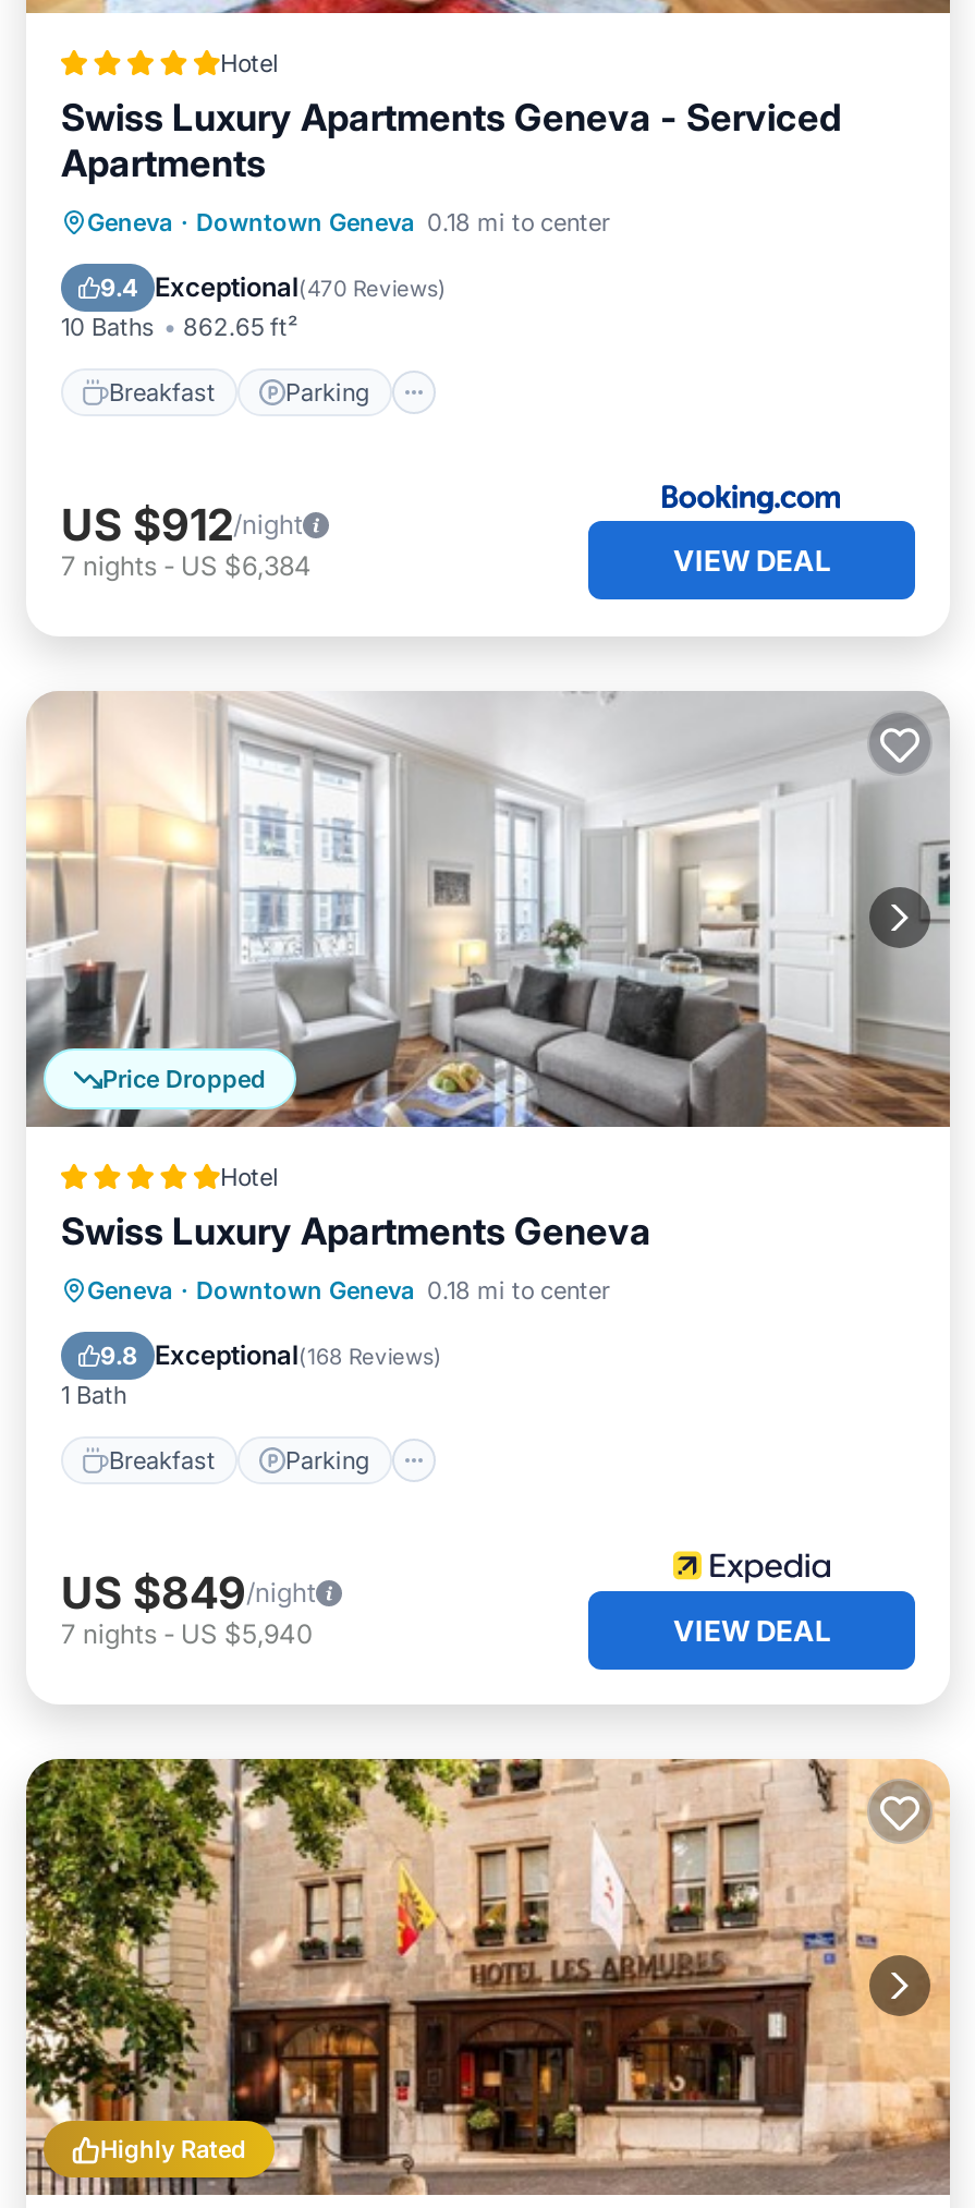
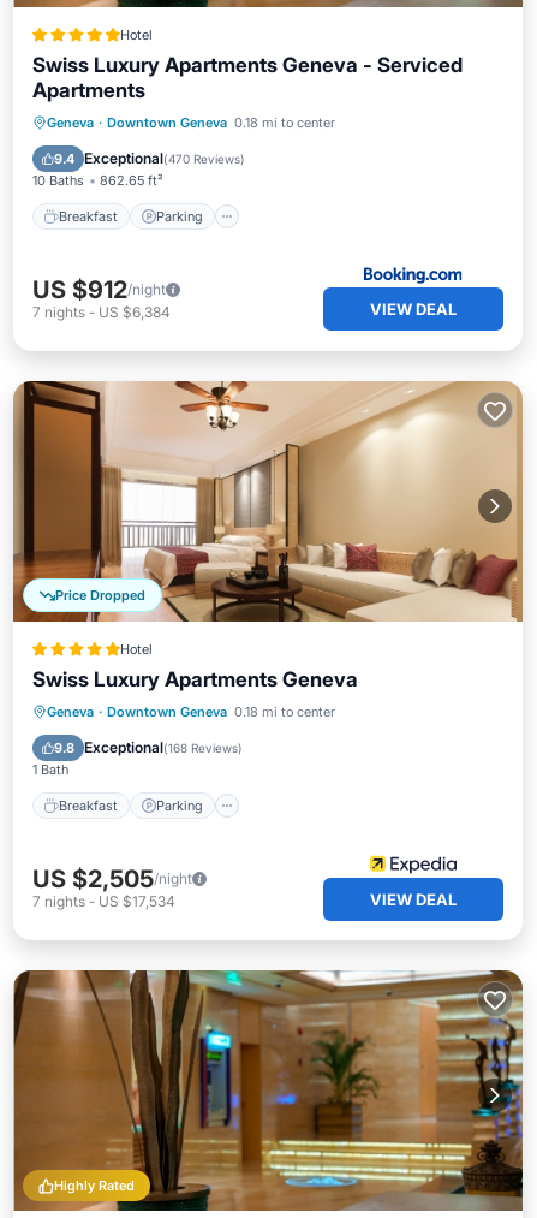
[24,691,952,1129] [image] -> [12,380,524,623] [image]
[61,1567,316,1619] US $849/night -> [32,865,192,893] US $2,505/night
[61,1617,314,1650] 7 nights - US $5,940 -> [32,892,175,910] 7 nights - US $17,534
[24,1757,952,2197] [image] -> [13,969,524,1212] [image]

